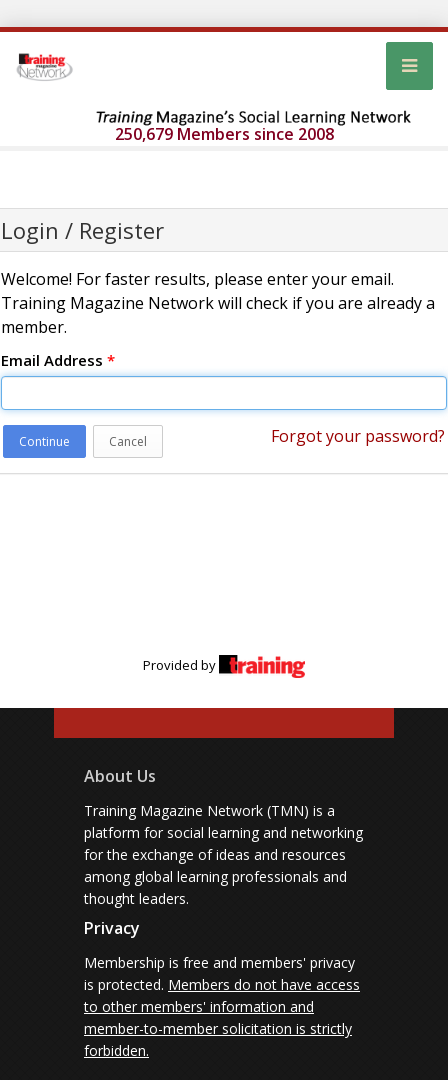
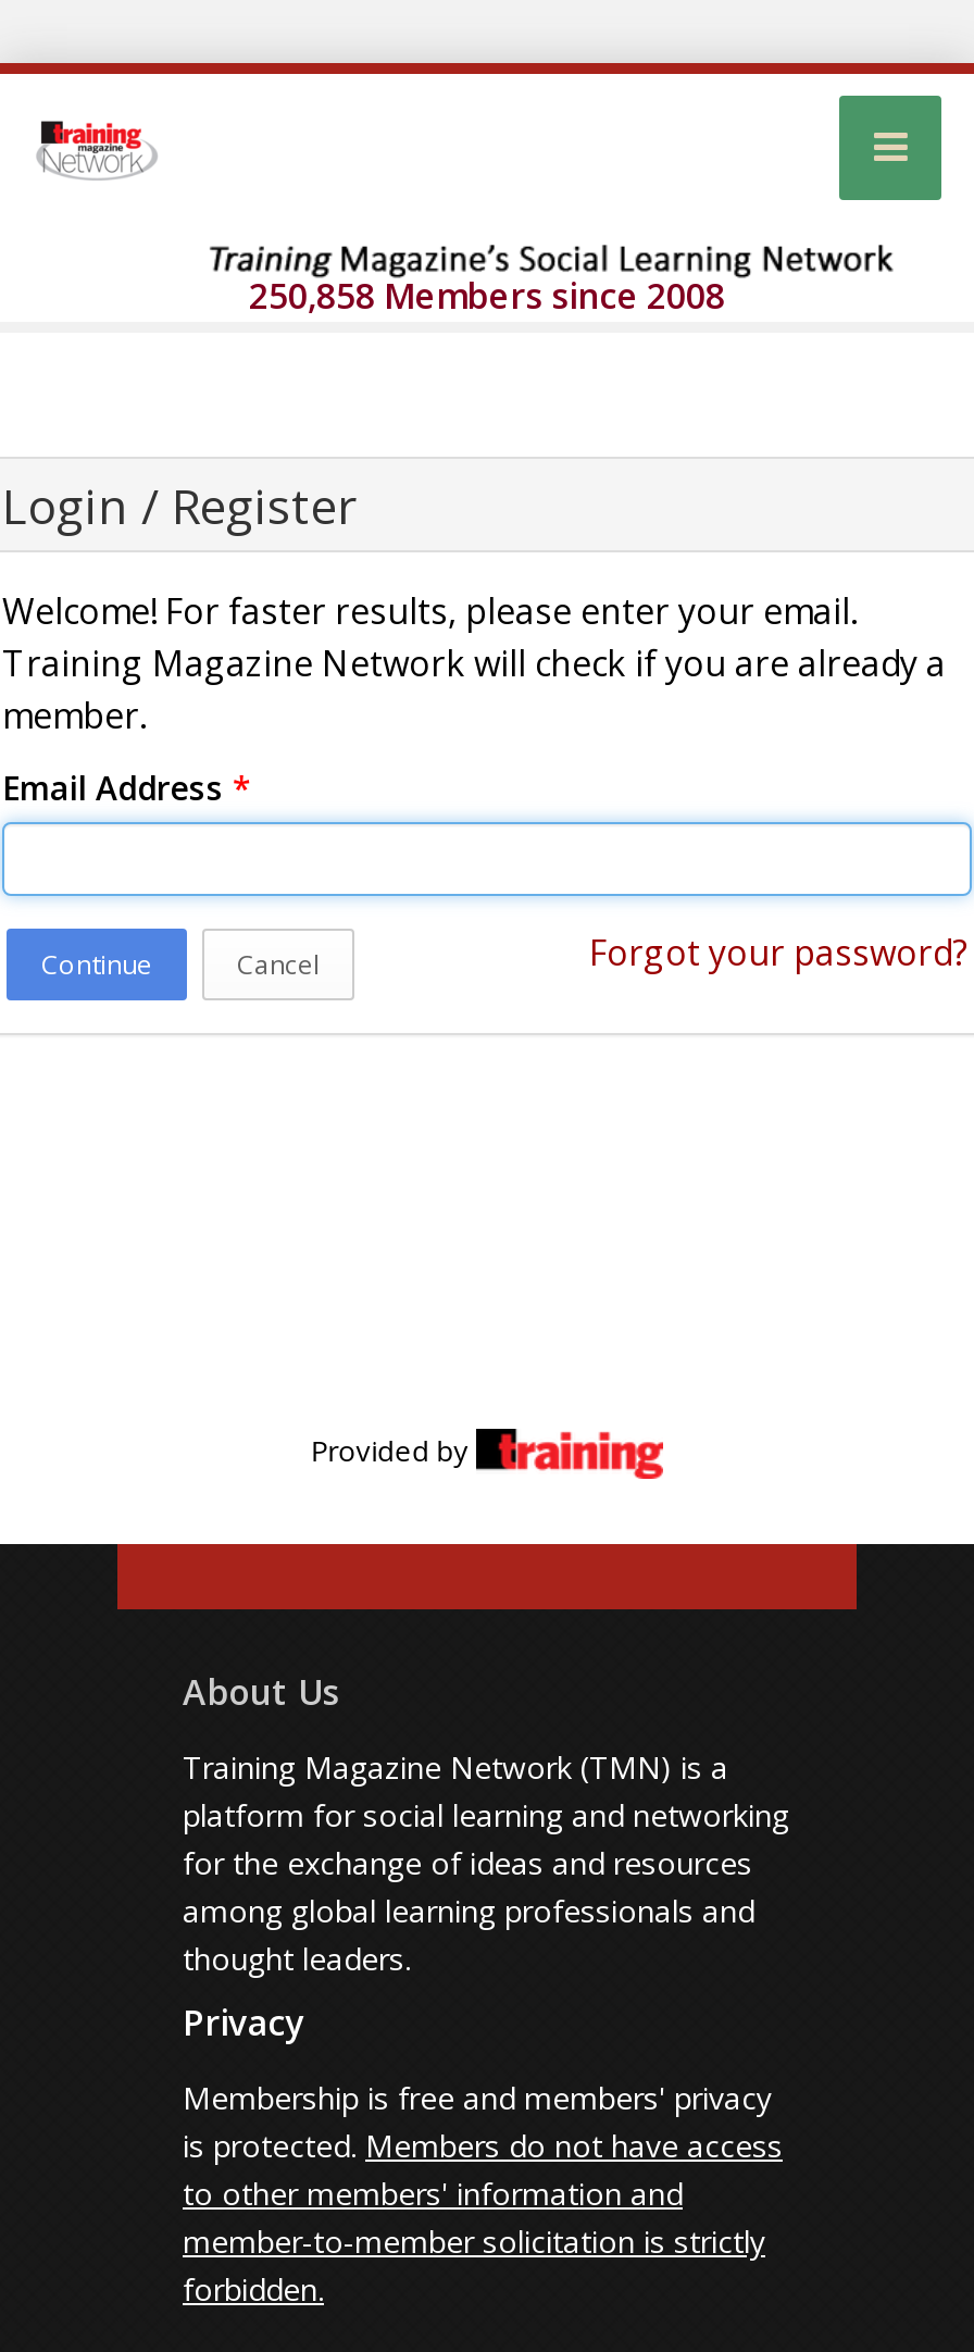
[114,123,333,145] 250,679 Members since 2008 -> [249,272,725,320] 250,858 Members since 2008

